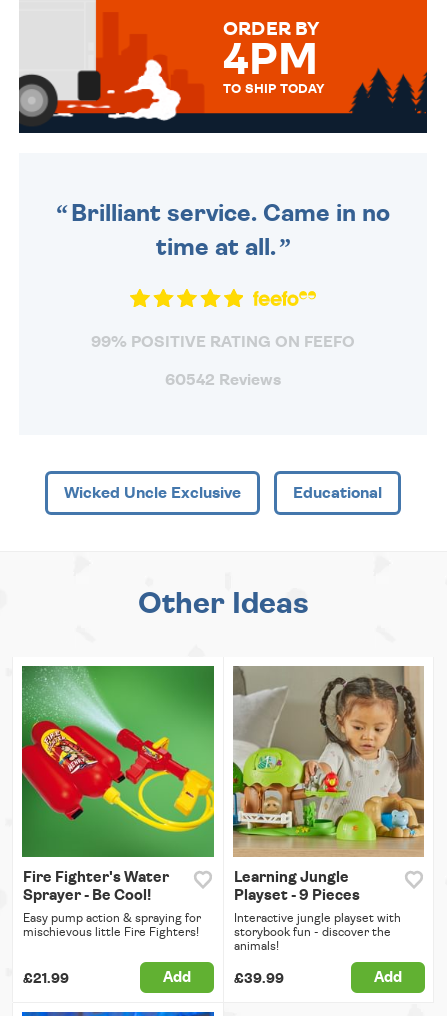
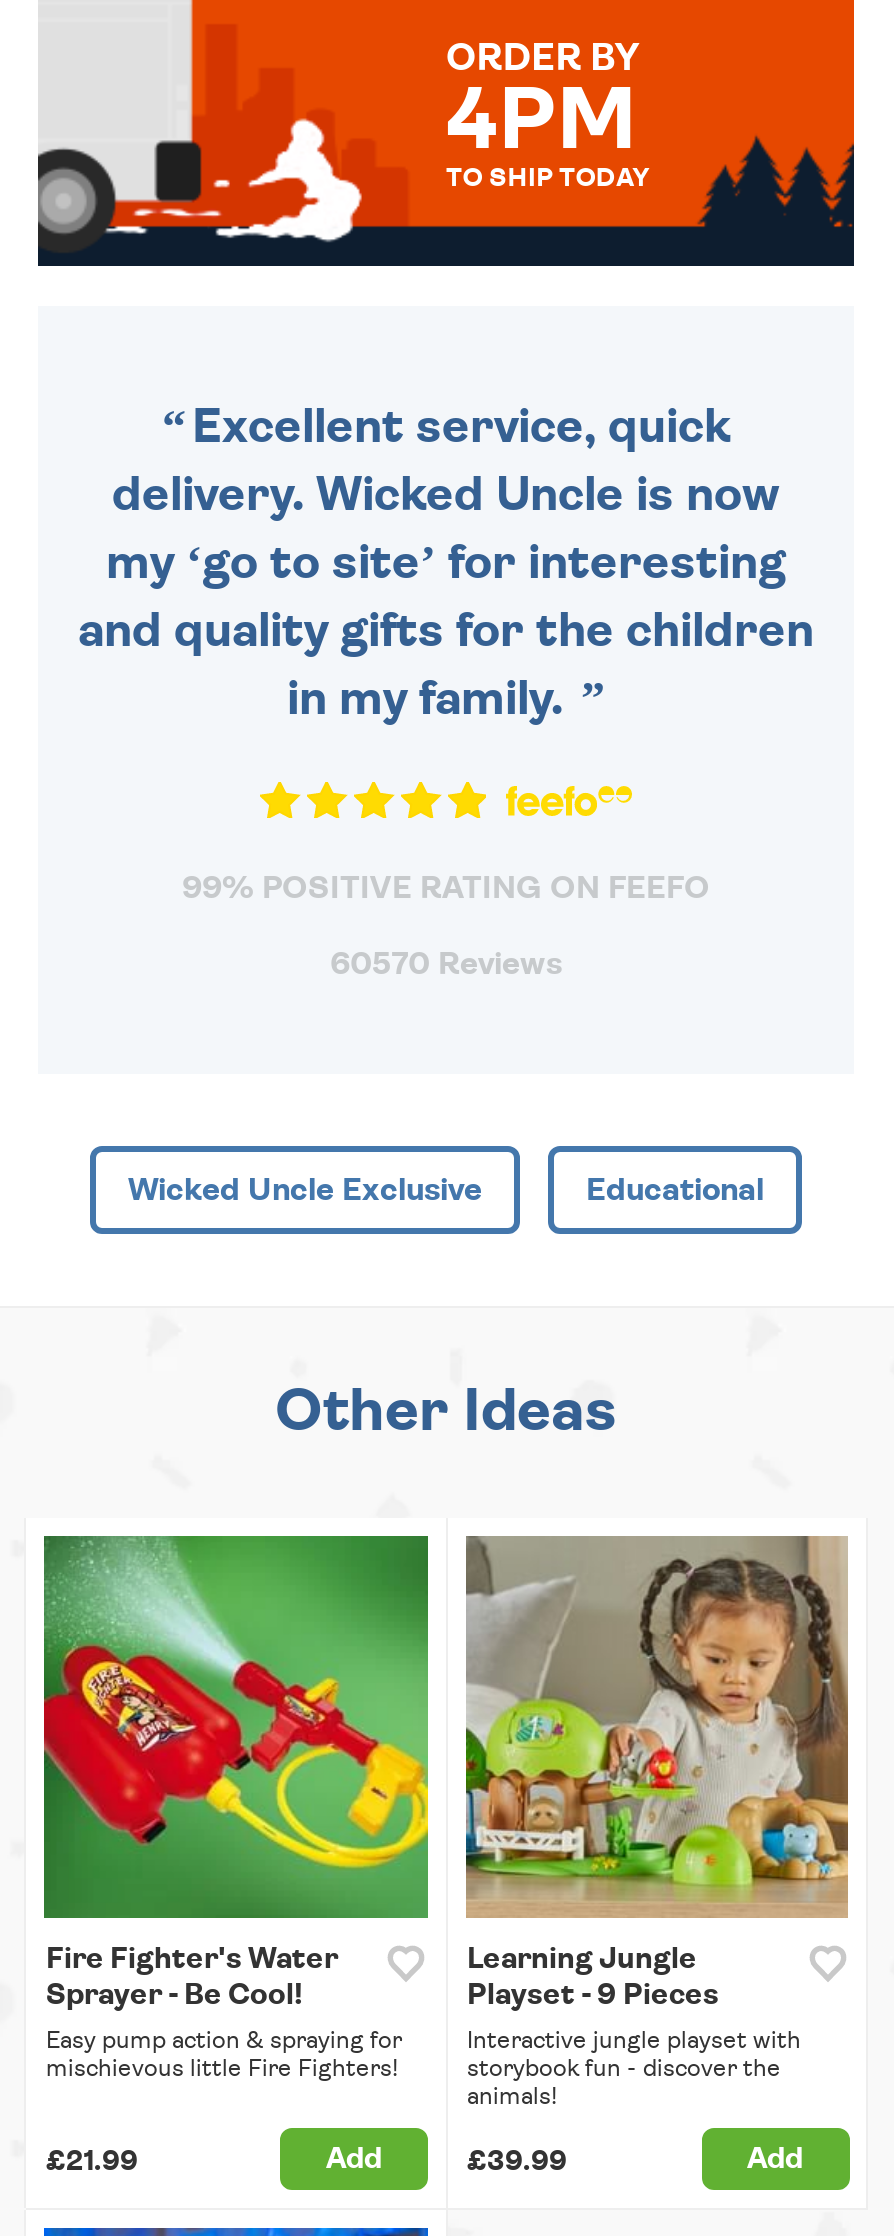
[71,202,390,260] Brilliant service. Came in no | time at all. -> [78,404,814,724] Excellent service, quick | delivery. Wicked Uncle is now | my ‘go to site’ for interesting | and quality gifts for the children | in my family.
[165,372,281,388] 60542 Reviews -> [330,948,562,980] 60570 Reviews

